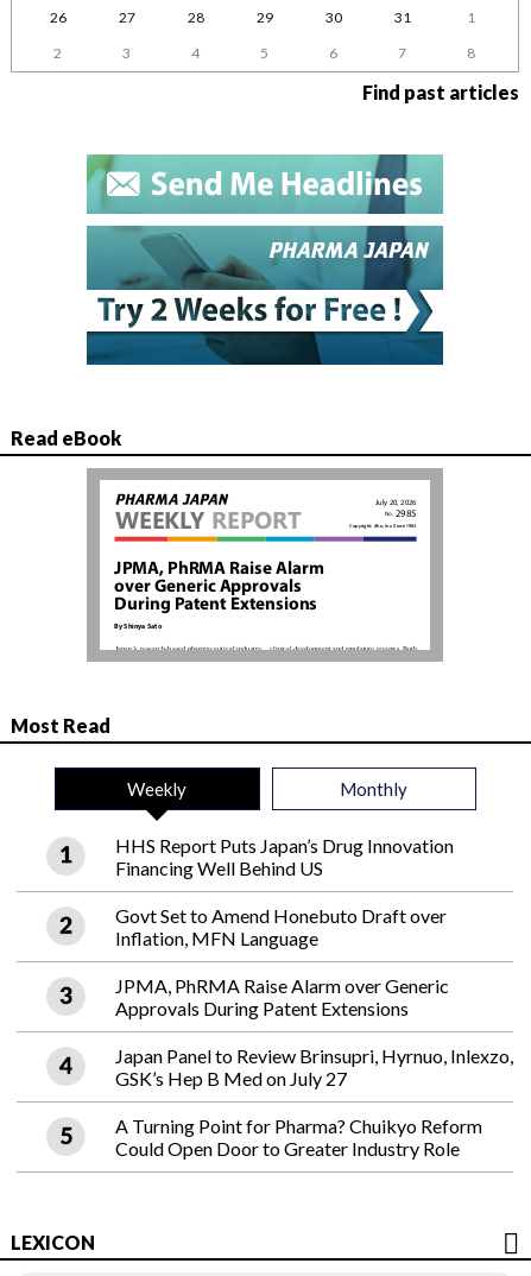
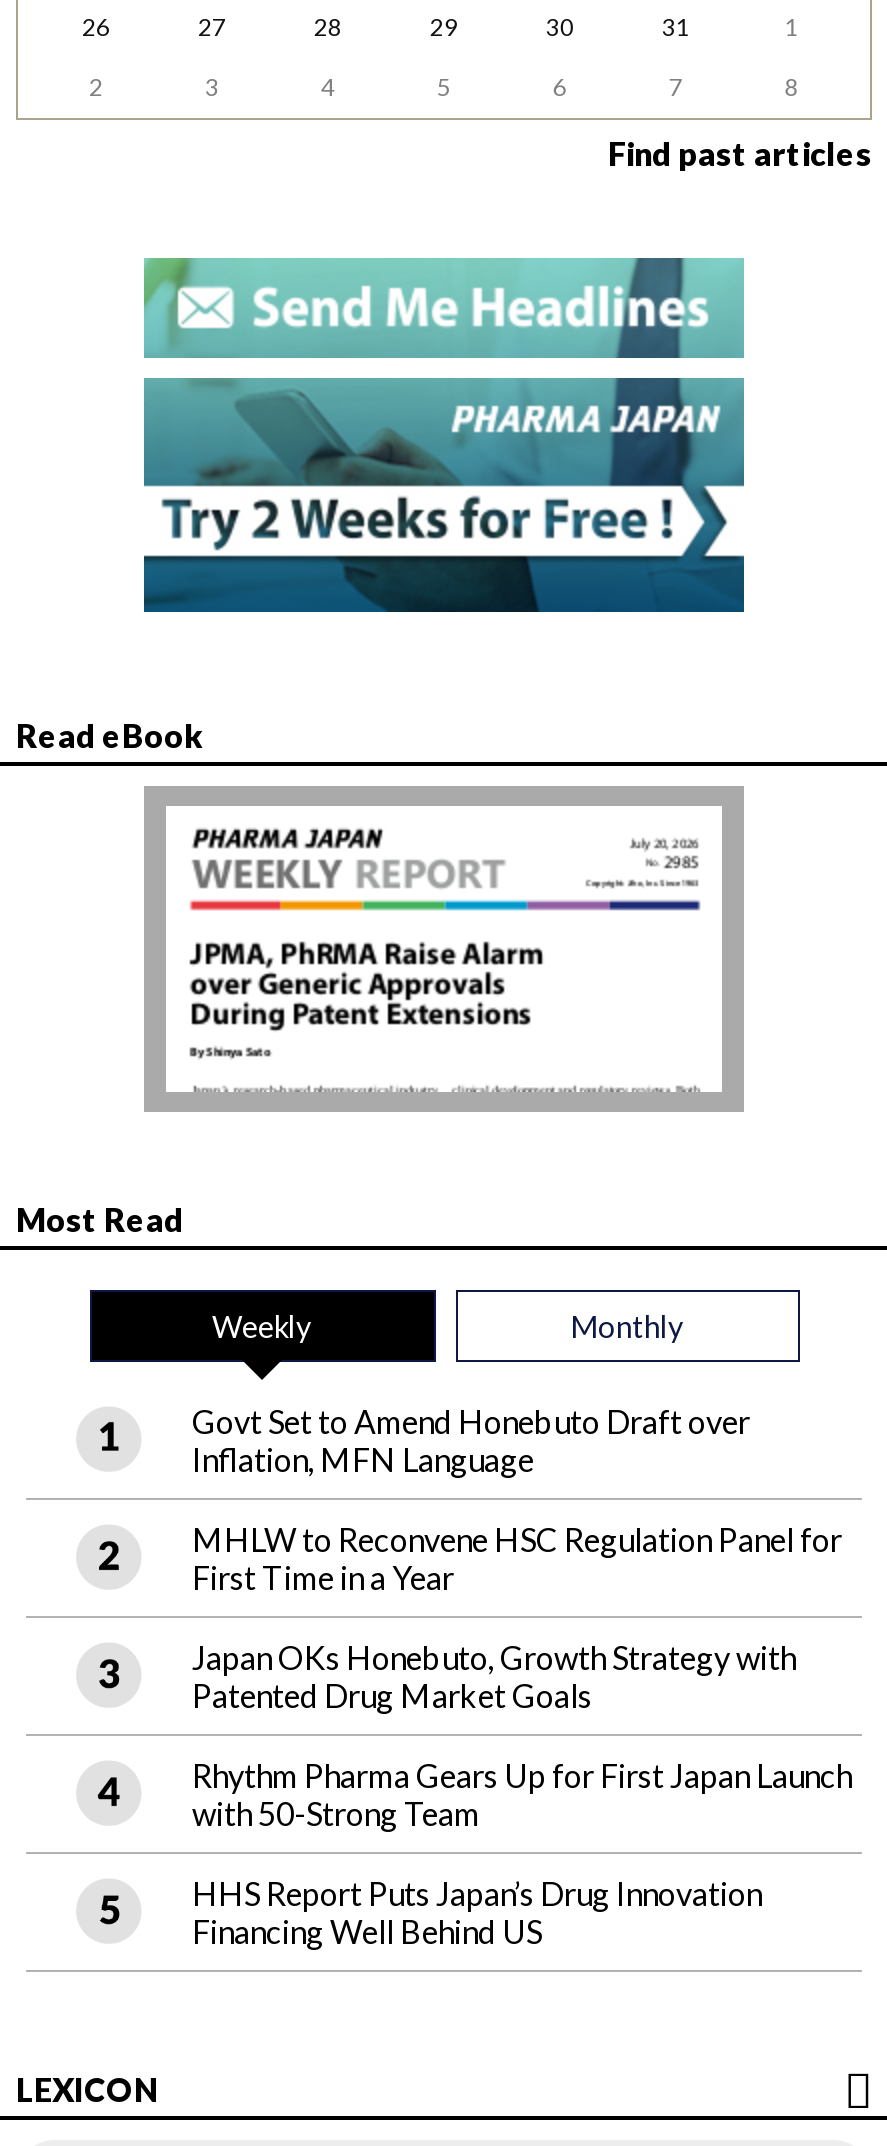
none -> [192,1520,852,1832] MHLW to Reconvene HSC Regulation Panel for | First Time in a Year | Japan OKs Honebuto, Growth Strategy with | Patented Drug Market Goals | Rhythm Pharma Gears Up for First Japan Launch | with 50-Strong Team
moved [115,834,454,879] -> [192,1874,762,1950]: HHS Report Puts Japan’s Drug Innovation | Financing Well Behind US
moved [115,904,447,950] -> [192,1402,750,1478]: Govt Set to Amend Honebuto Draft over | Inflation, MFN Language
[115,974,513,1160] JPMA, PhRMA Raise Alarm over Generic | Approvals During Patent Extensions | Japan Panel to Review Brinsupri, Hyrnuo, Inlexzo, | GSK’s Hep B Med on July 27 | A Turning Point for Pharma? Chuikyo Reform | Could Open Door to Greater Industry Role -> none

